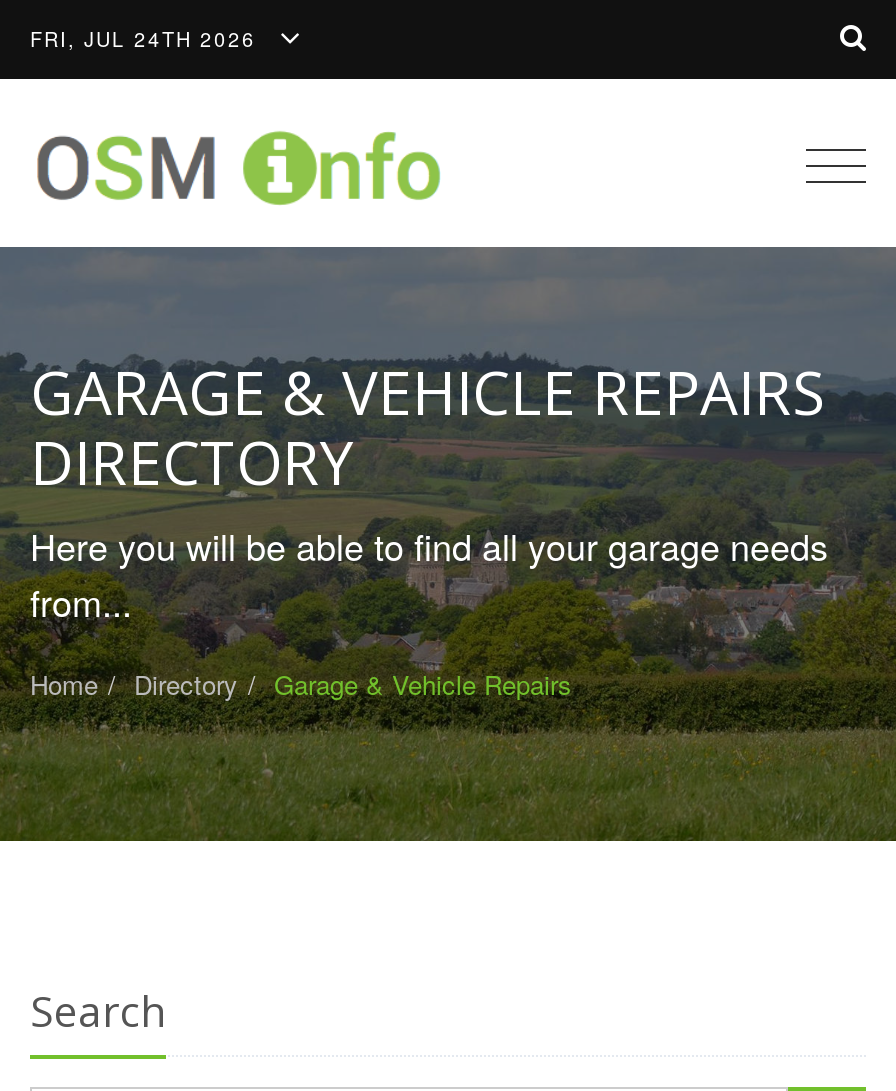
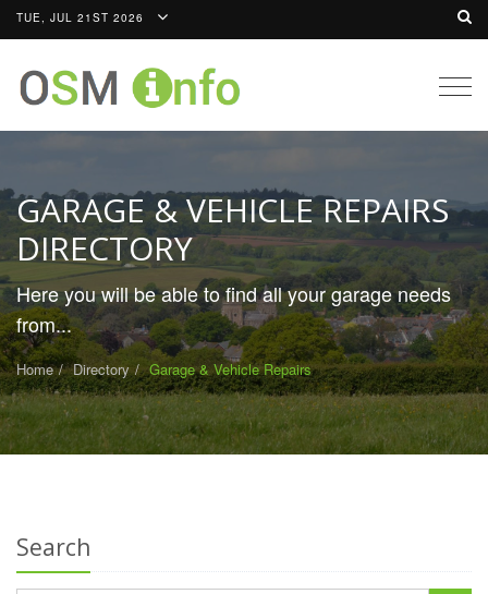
[30,25,256,53] FRI, JUL 24TH 2026 -> [16,10,144,25] TUE, JUL 21ST 2026

